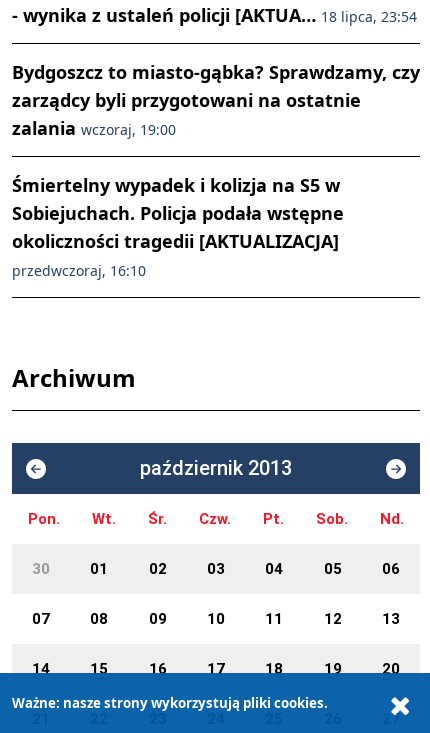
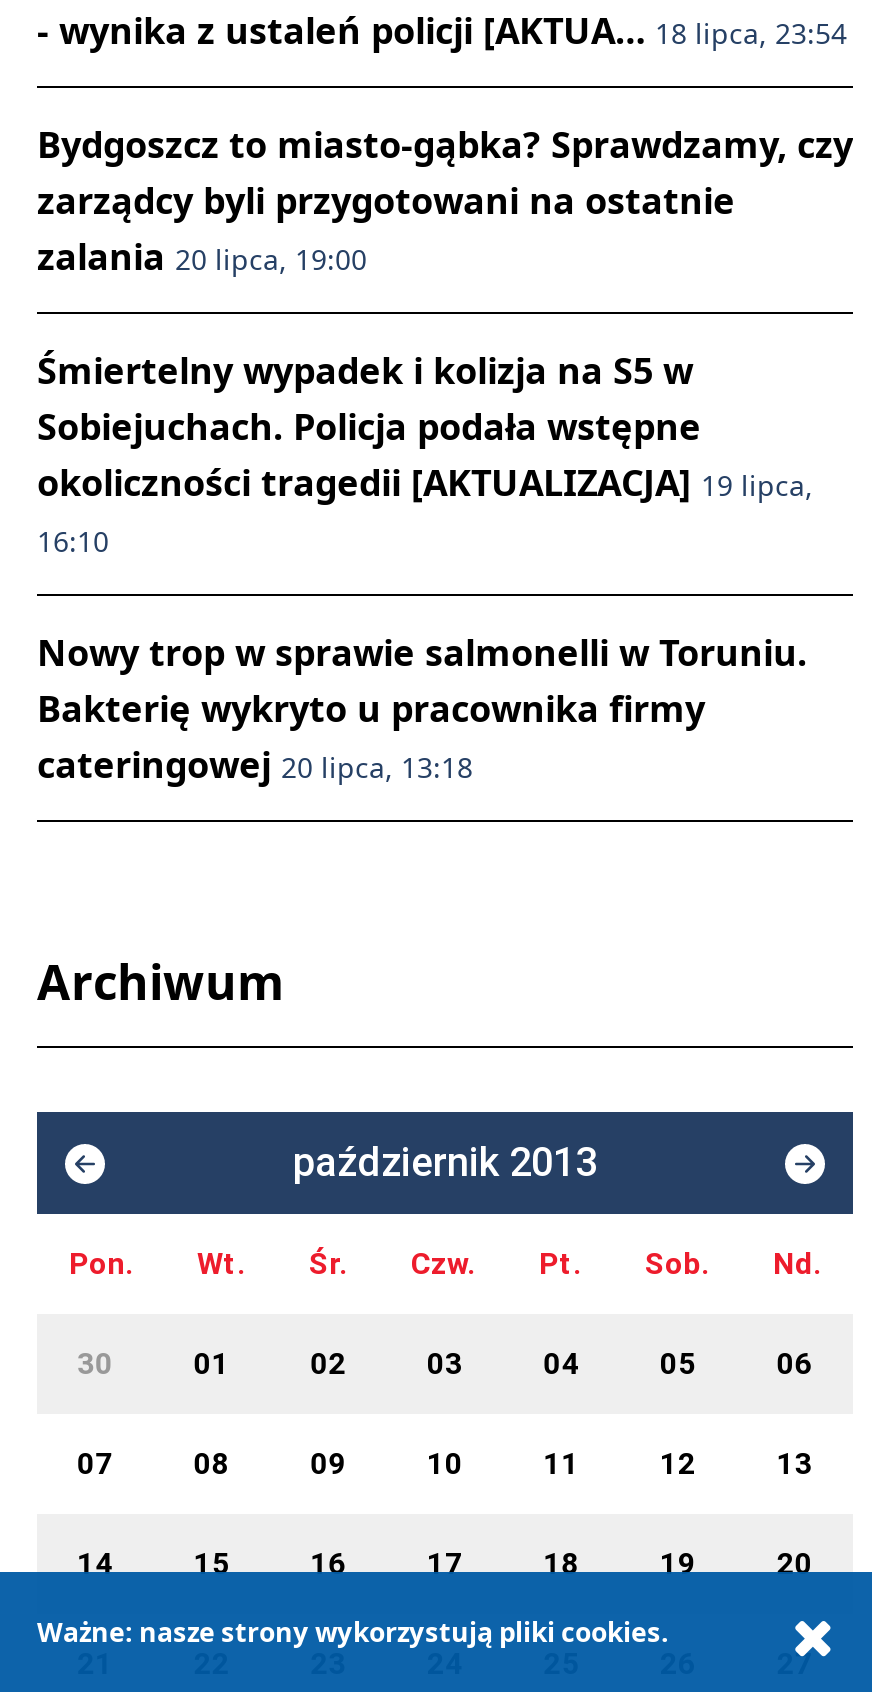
[12,116,176,140] zalania wczoraj, 19:00 -> [37,232,367,280] zalania 20 lipca, 19:00
[12,229,339,280] okoliczności tragedii [AKTUALIZACJA] | przedwczoraj, 16:10 -> [37,458,813,788] okoliczności tragedii [AKTUALIZACJA] 19 lipca, | 16:10 | Nowy trop w sprawie salmonelli w Toruniu. | Bakterię wykryto u pracownika firmy | cateringowej 20 lipca, 13:18

